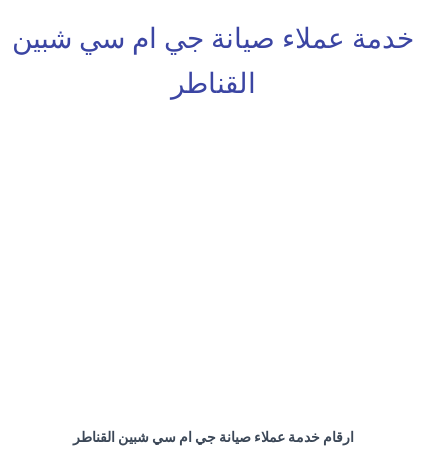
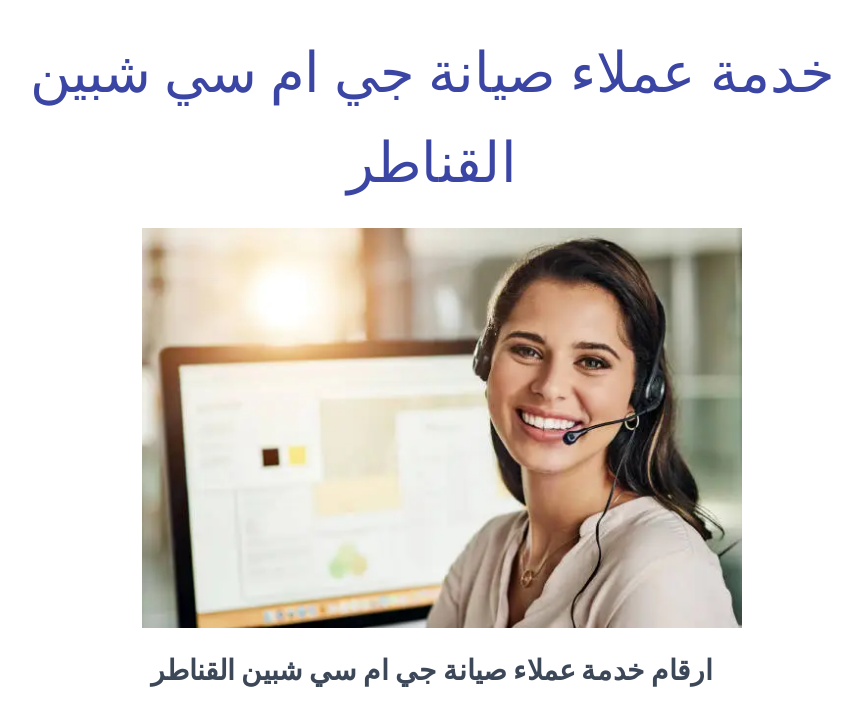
none -> [140,226,744,630] [image]

